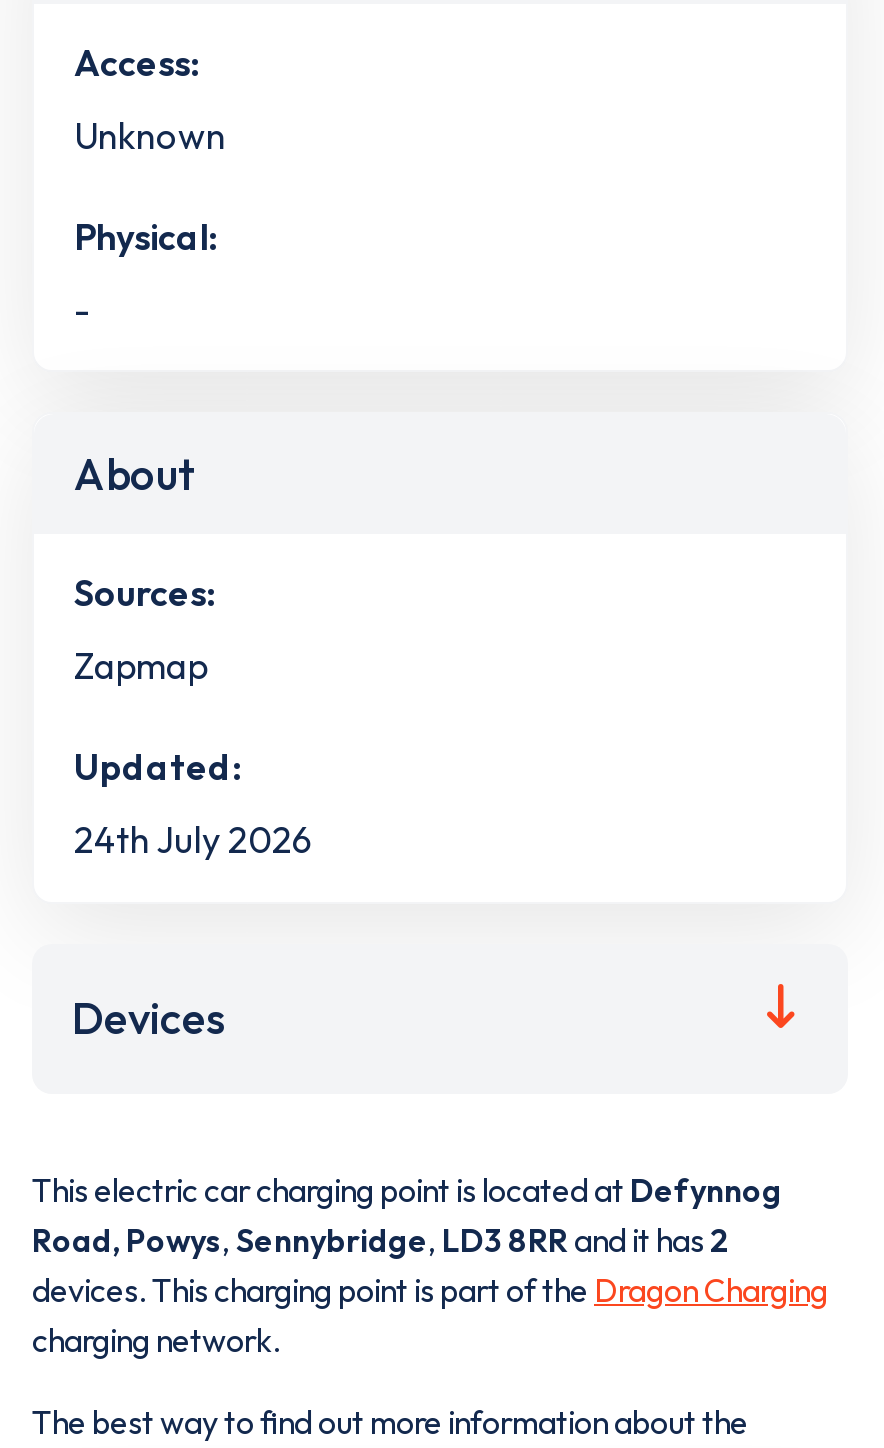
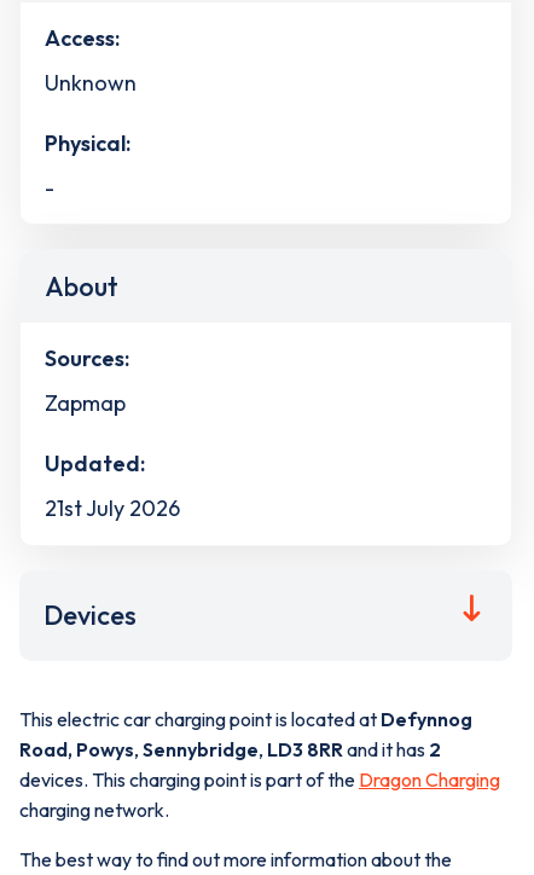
[74,818,312,864] 24th July 2026 -> [45,494,180,522] 21st July 2026

